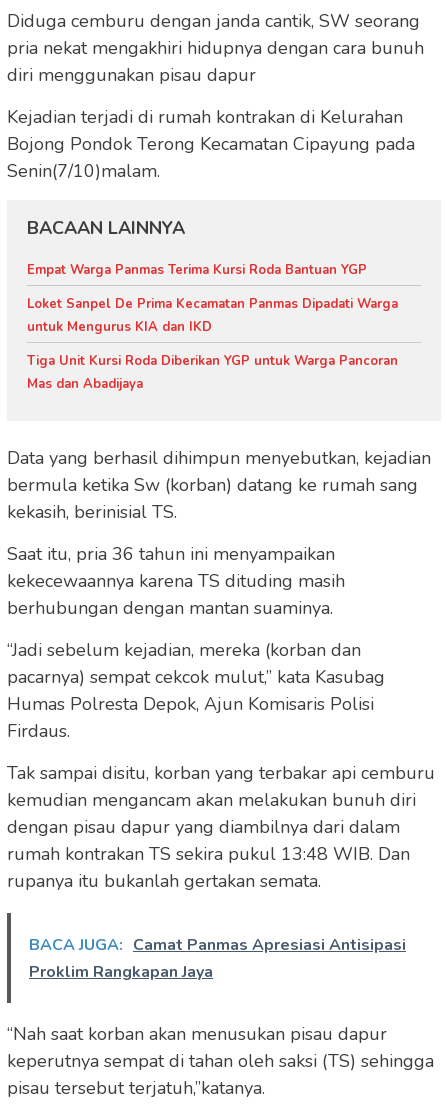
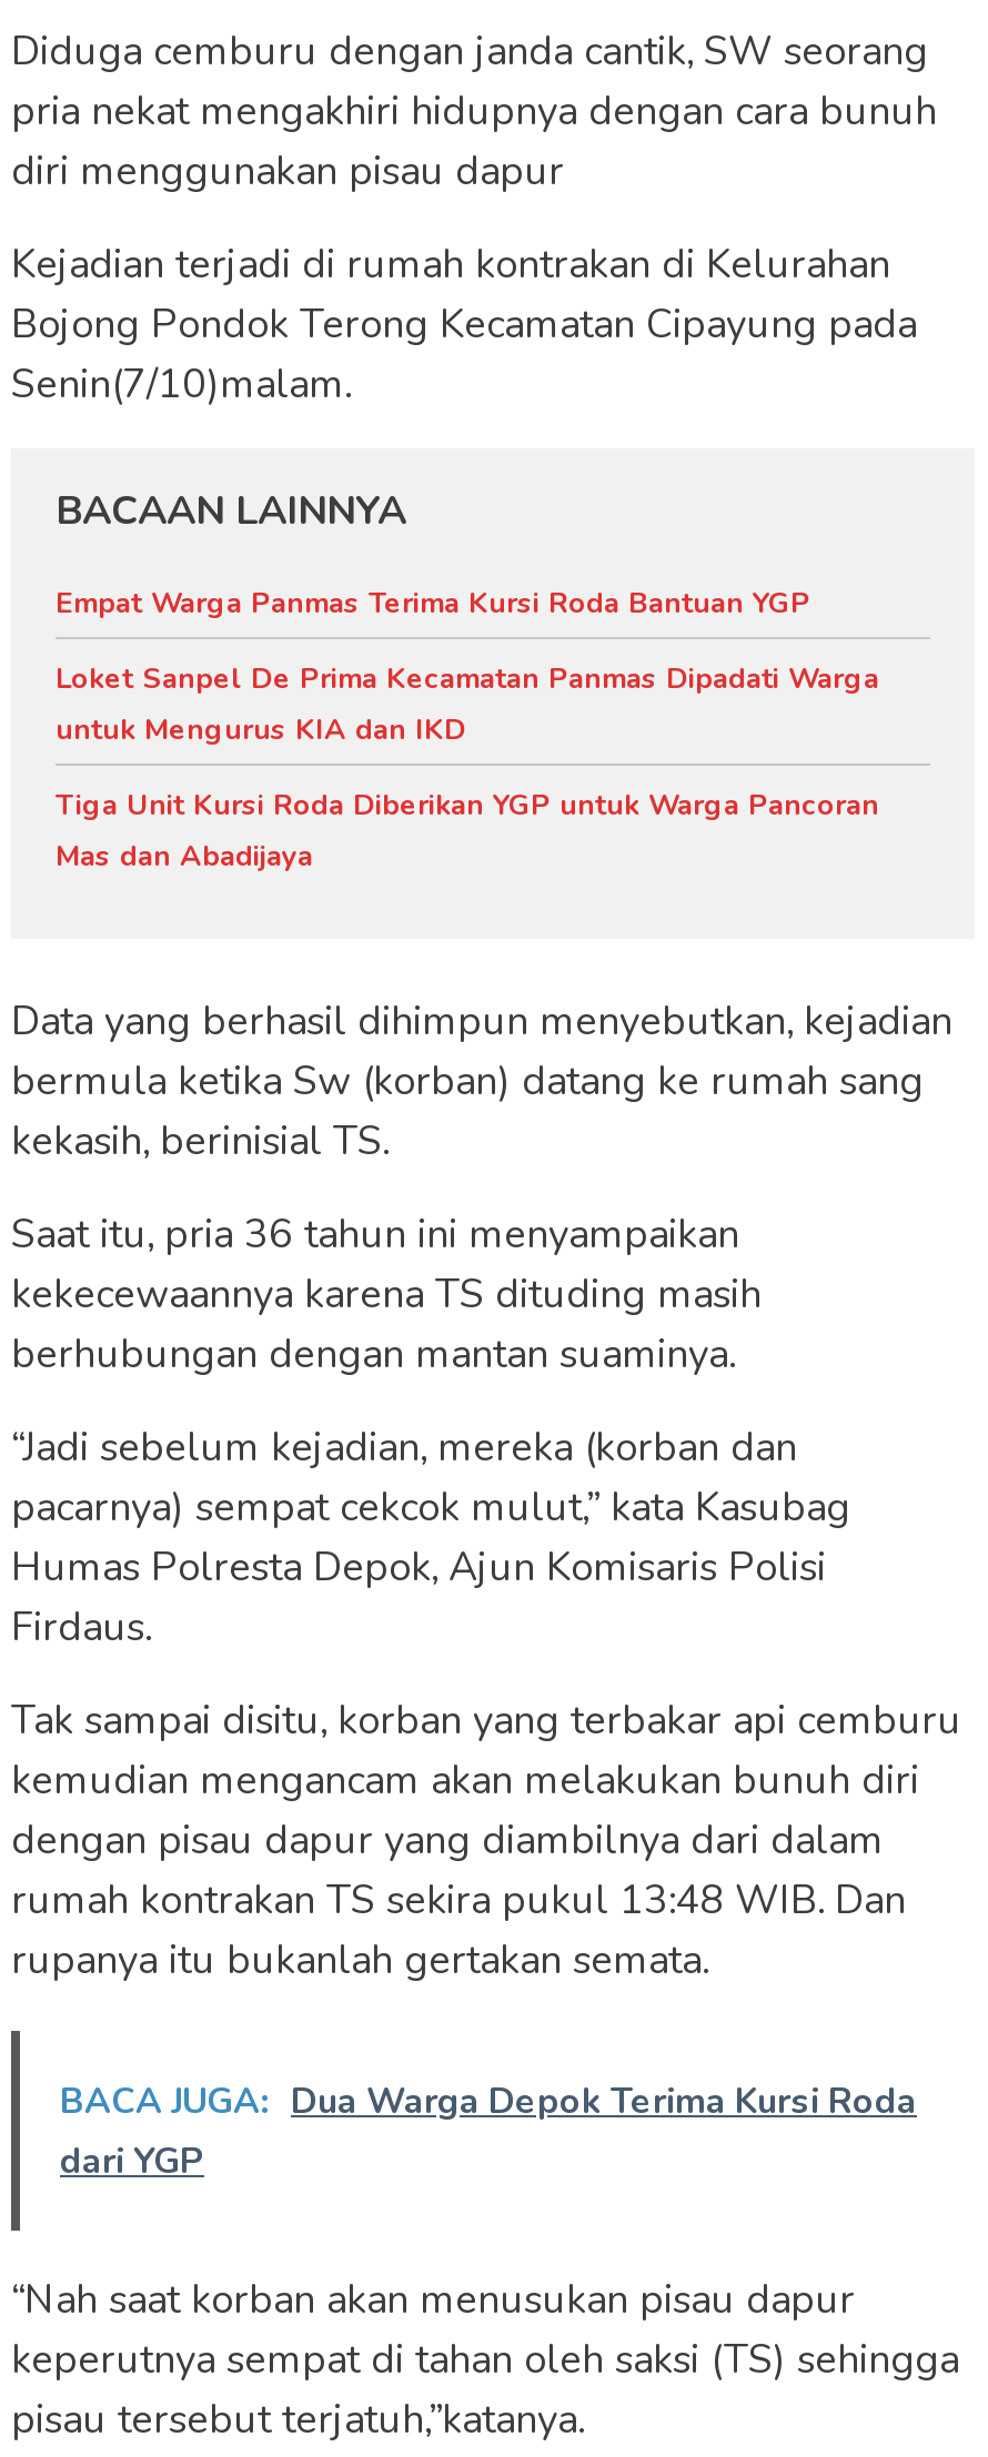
[29,933,406,982] BACA JUGA: Camat Panmas Apresiasi Antisipasi | Proklim Rangkapan Jaya -> [60,2076,917,2185] BACA JUGA: Dua Warga Depok Terima Kursi Roda | dari YGP

